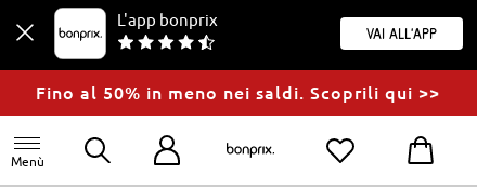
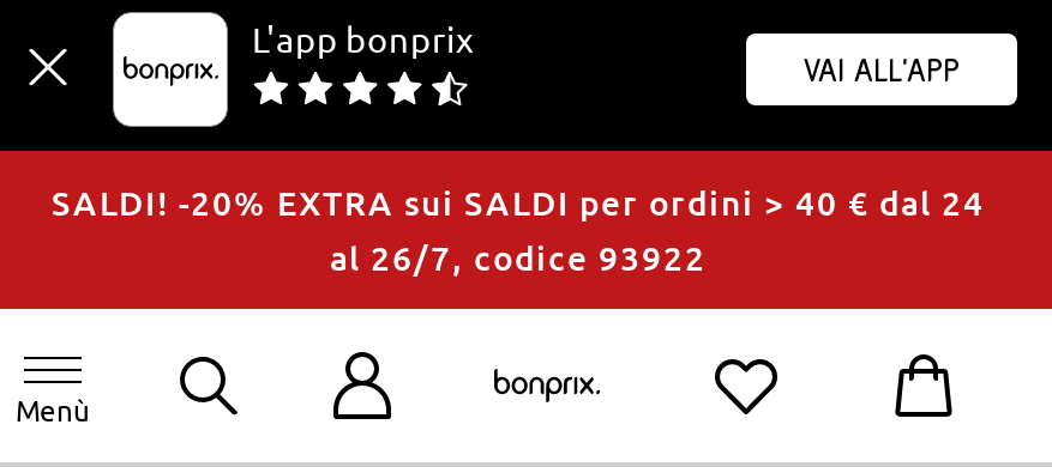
[35,83,440,103] Fino al 50% in meno nei saldi. Scoprili qui >> -> [52,184,985,278] SALDI! -20% EXTRA sui SALDI per ordini > 40 € dal 24 | al 26/7, codice 93922

